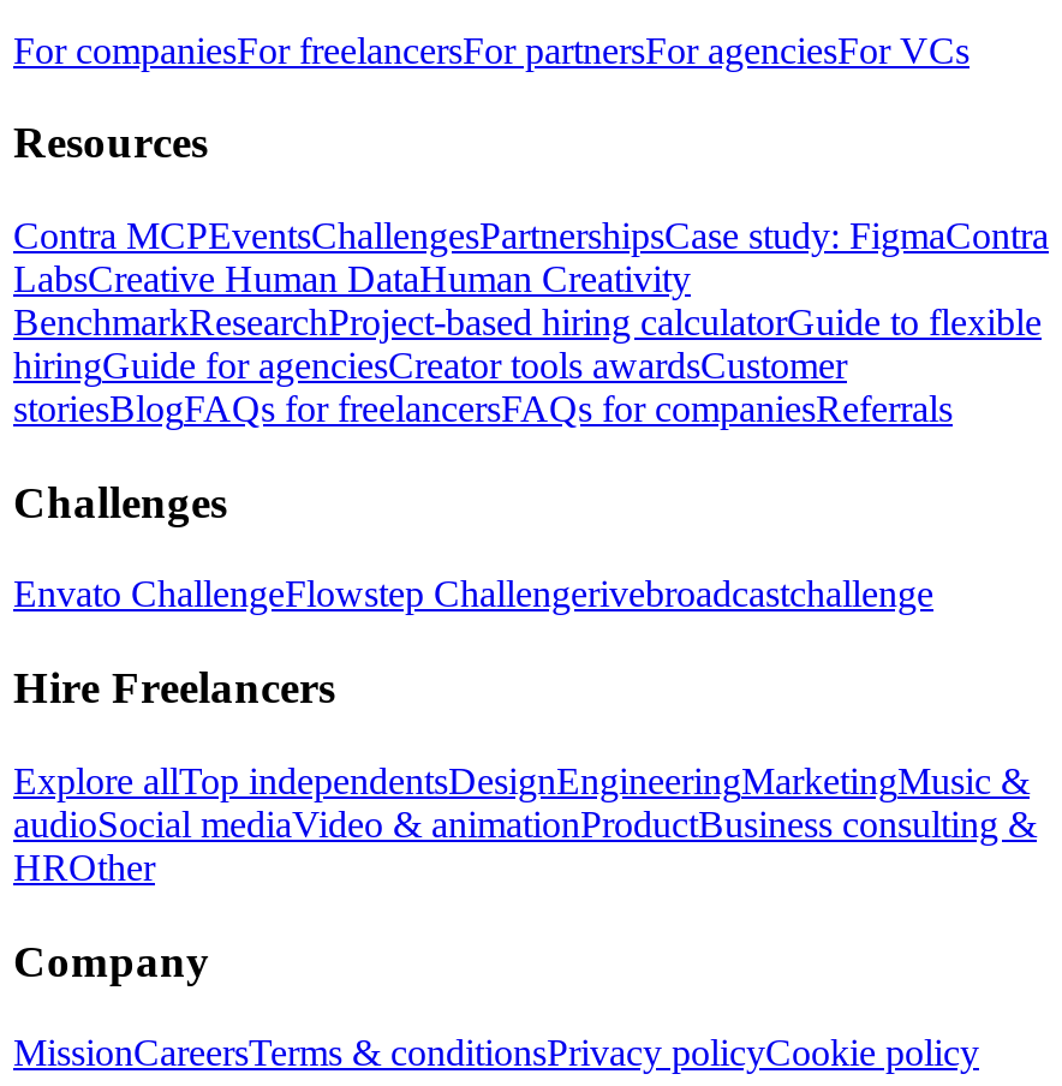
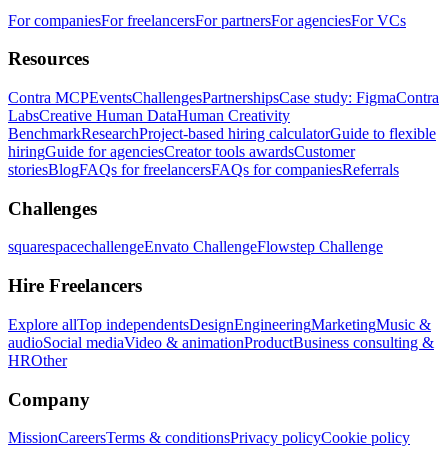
[13,574,933,615] Envato ChallengeFlowstep Challengerivebroadcastchallenge -> [8,238,383,255] squarespacechallengeEnvato ChallengeFlowstep Challenge

